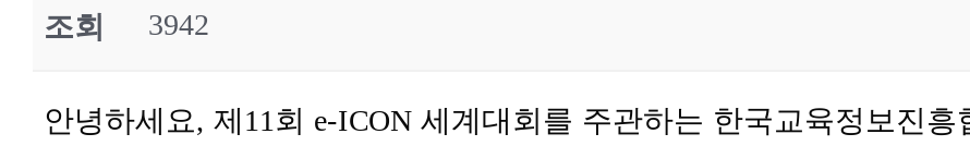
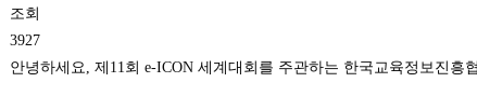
[148,9,209,41] 3942 -> [10,32,40,49] 3927

